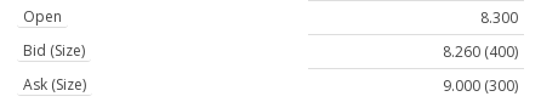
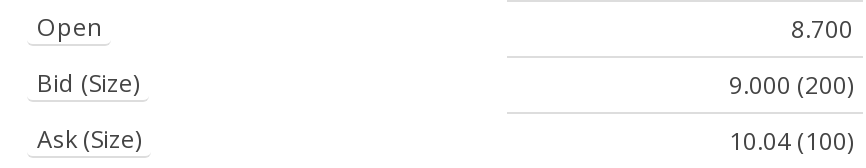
[480,8,518,28] 8.300 -> [791,13,853,47] 8.700
[443,42,518,62] 8.260 (400) -> [729,69,853,103] 9.000 (200)
[443,76,518,96] 9.000 (300) -> [729,125,853,159] 10.04 (100)

